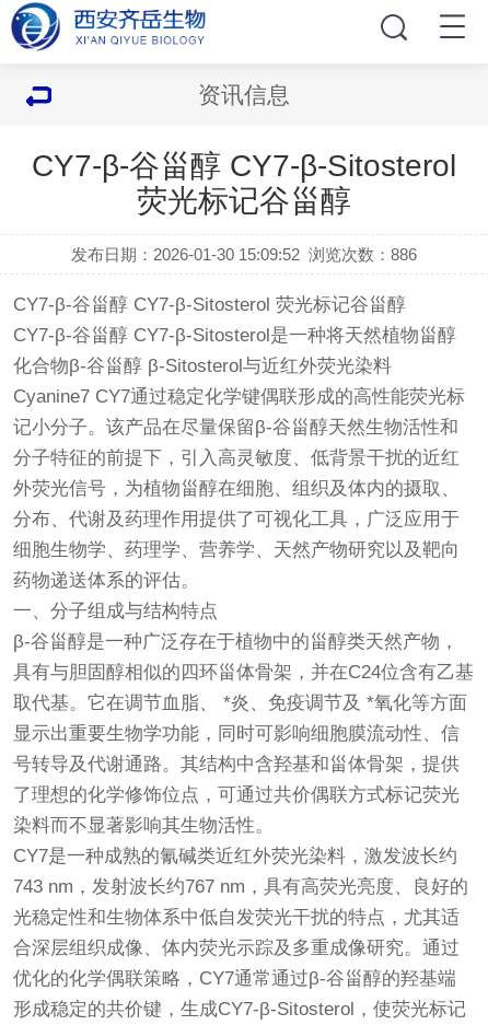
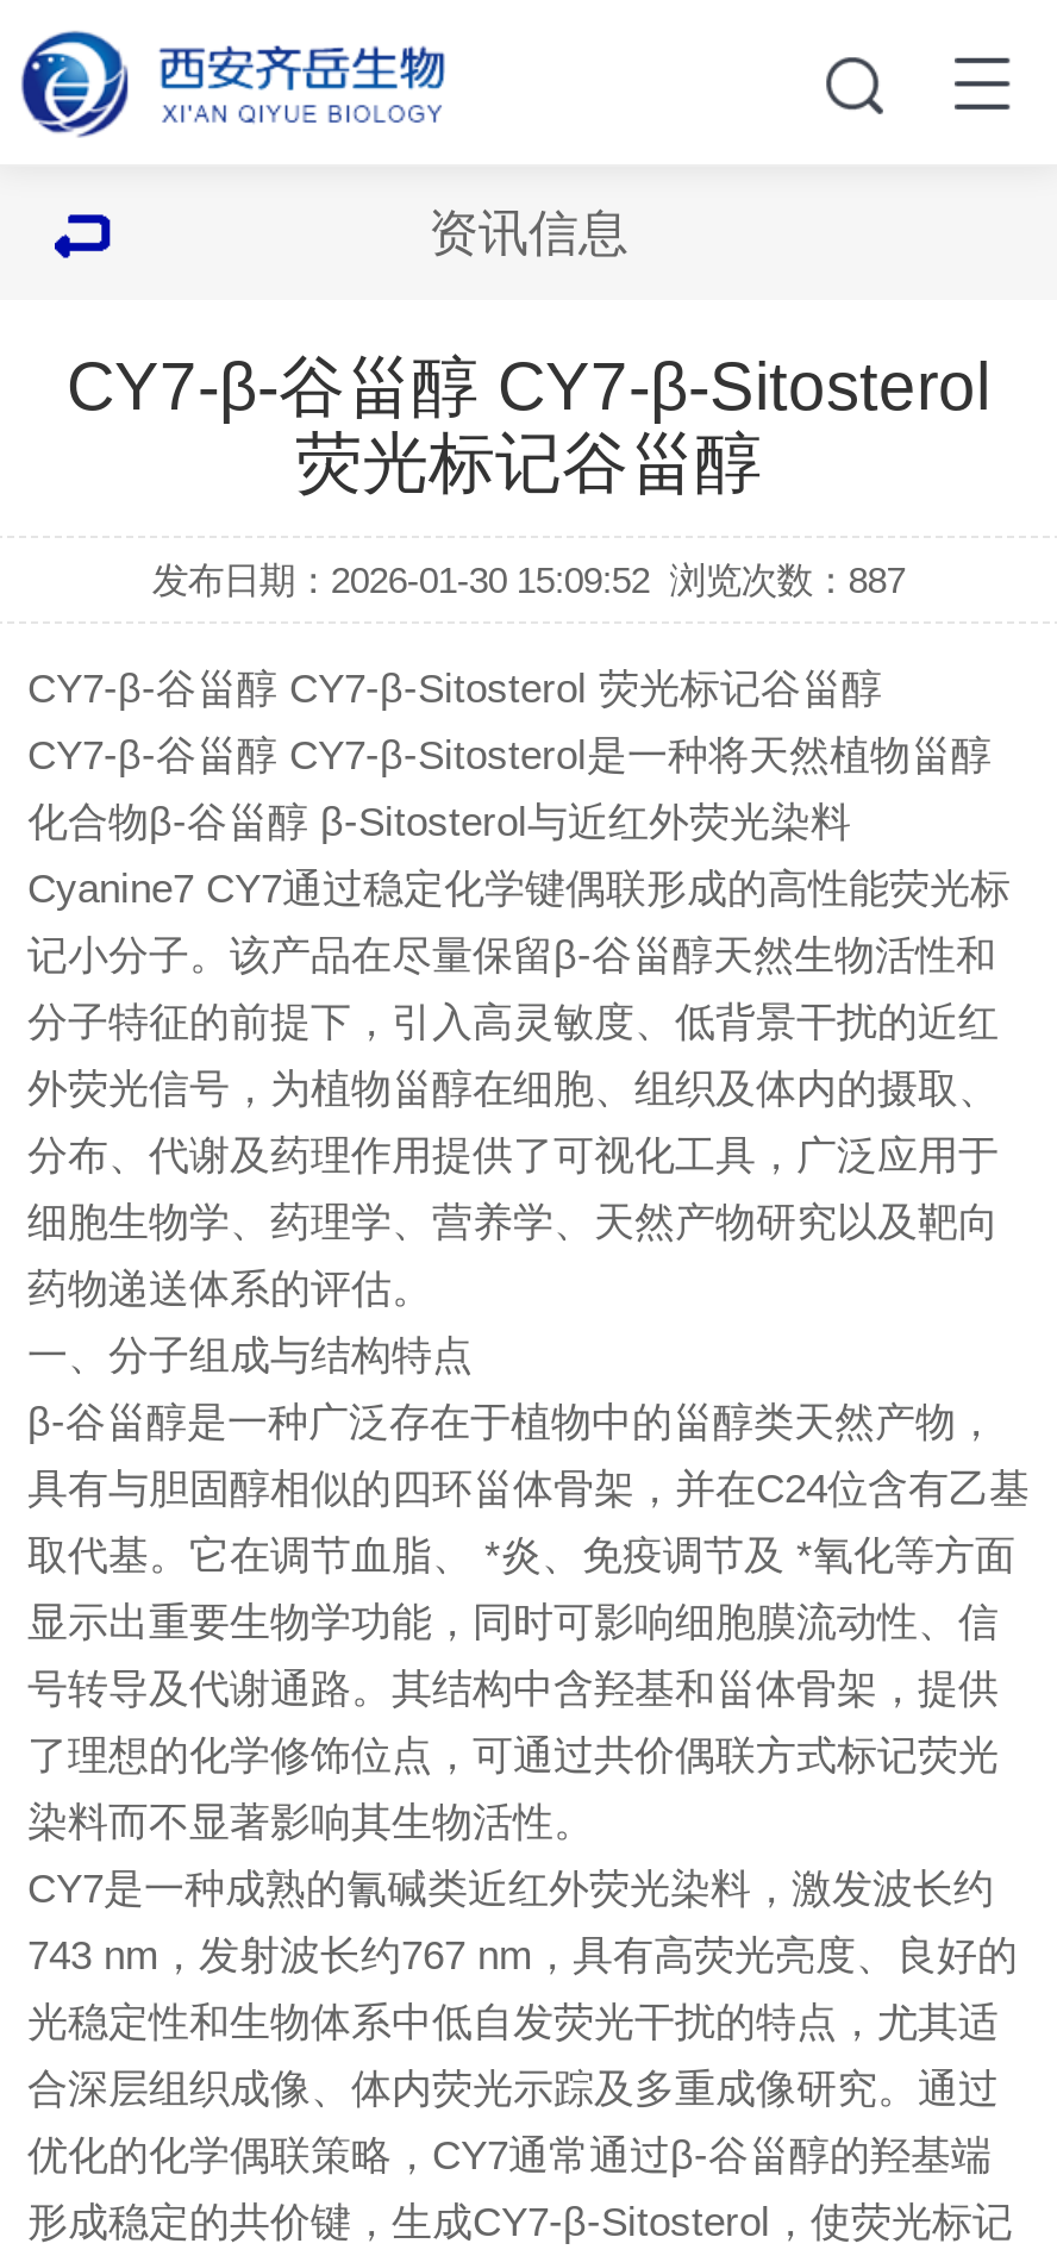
[71,245,417,264] 发布日期：2026-01-30 15:09:52 浏览次数：886 -> [152,560,905,600] 发布日期：2026-01-30 15:09:52 浏览次数：887

